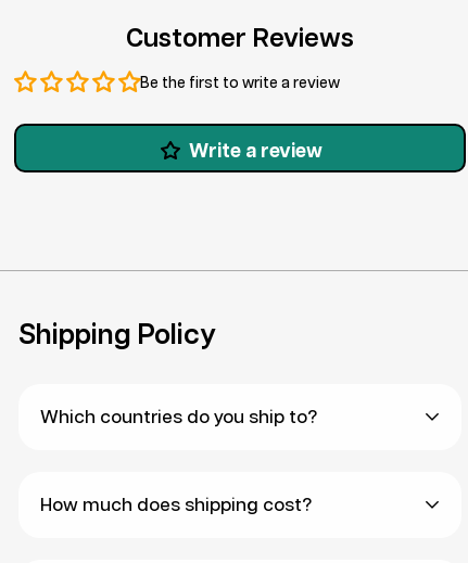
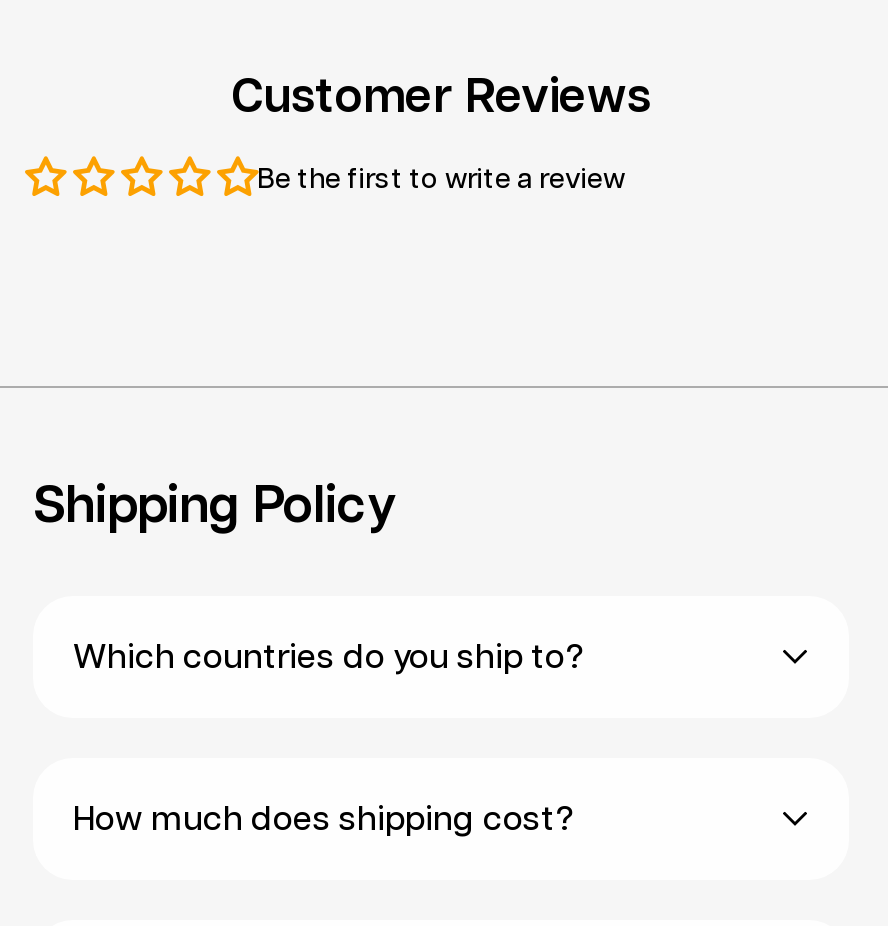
[189,136,322,164] Write a review -> none

